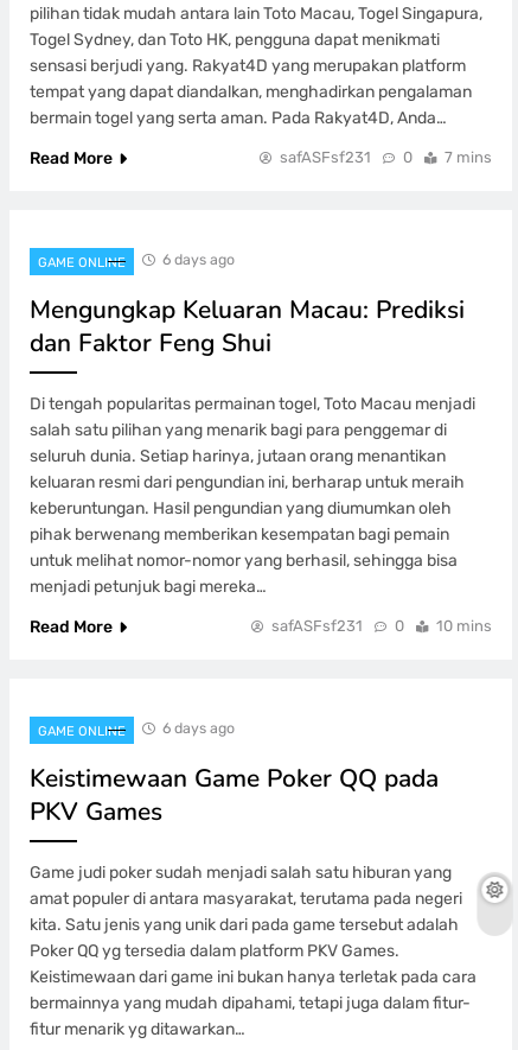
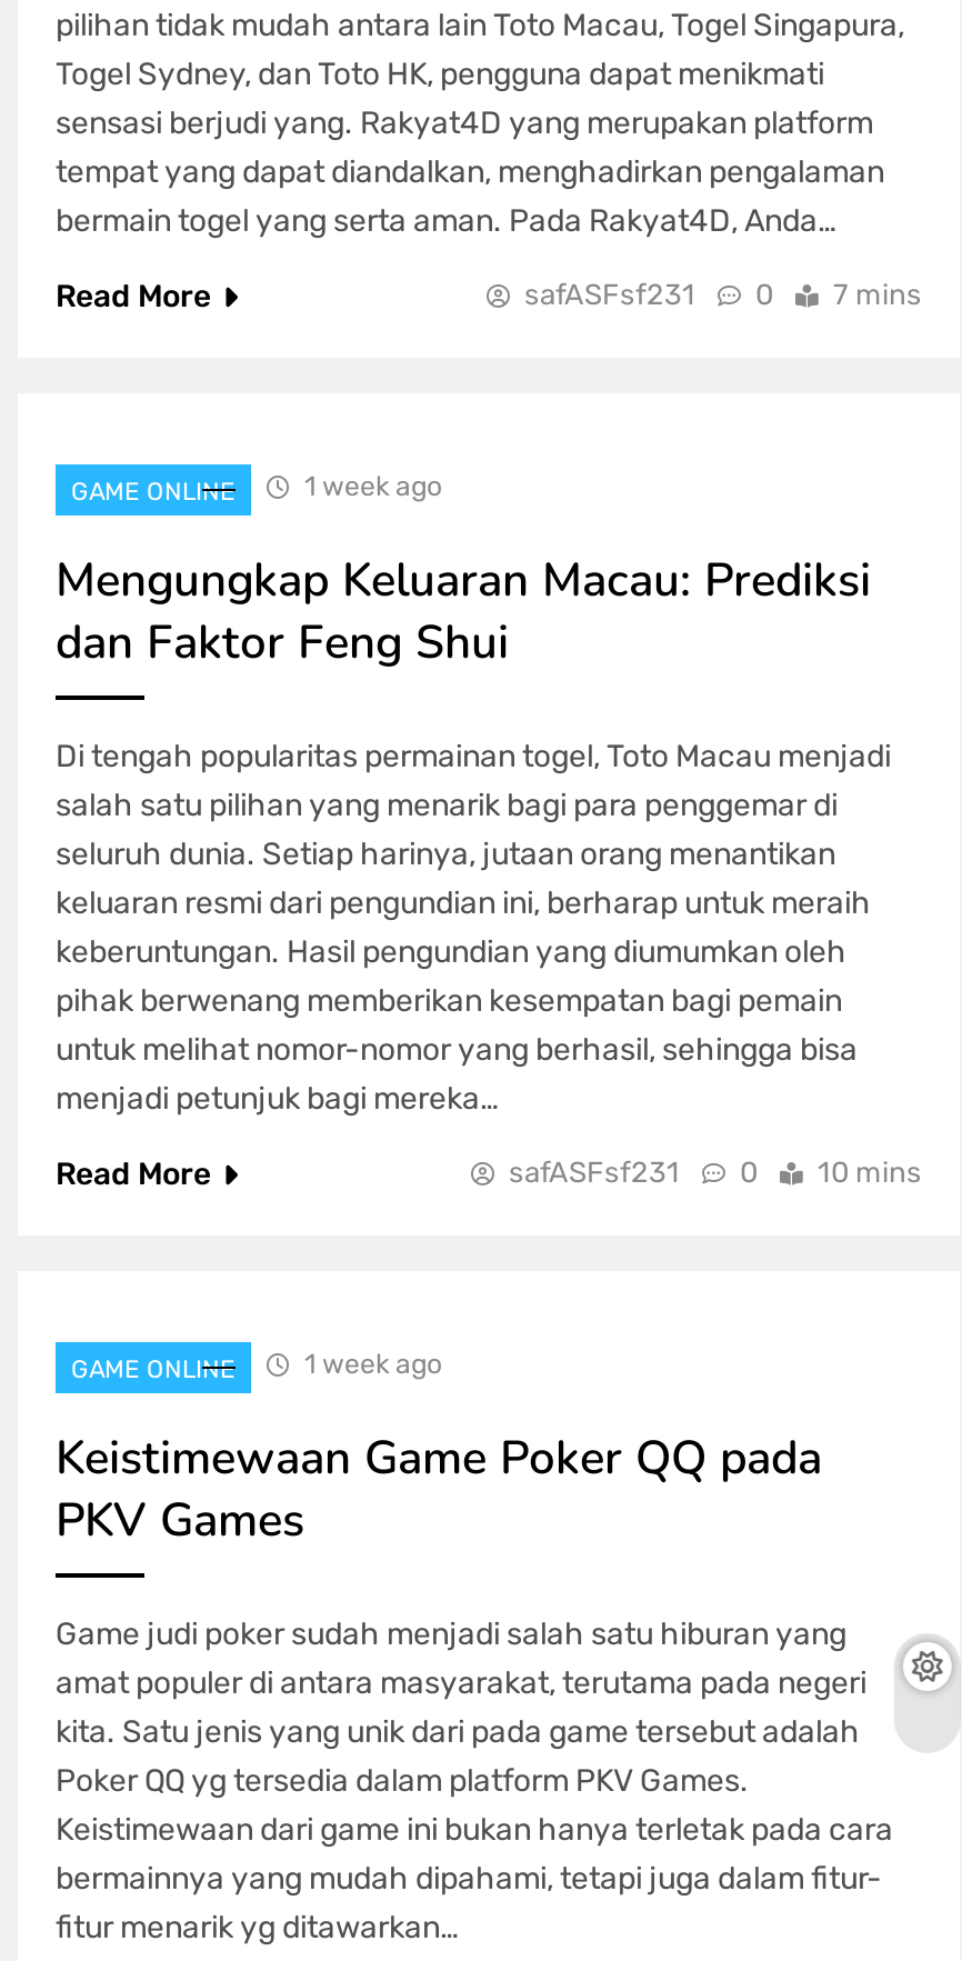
[162,250,235,268] 6 days ago -> [304,469,442,502] 1 week ago
[162,719,235,737] 6 days ago -> [304,1347,442,1380] 1 week ago

